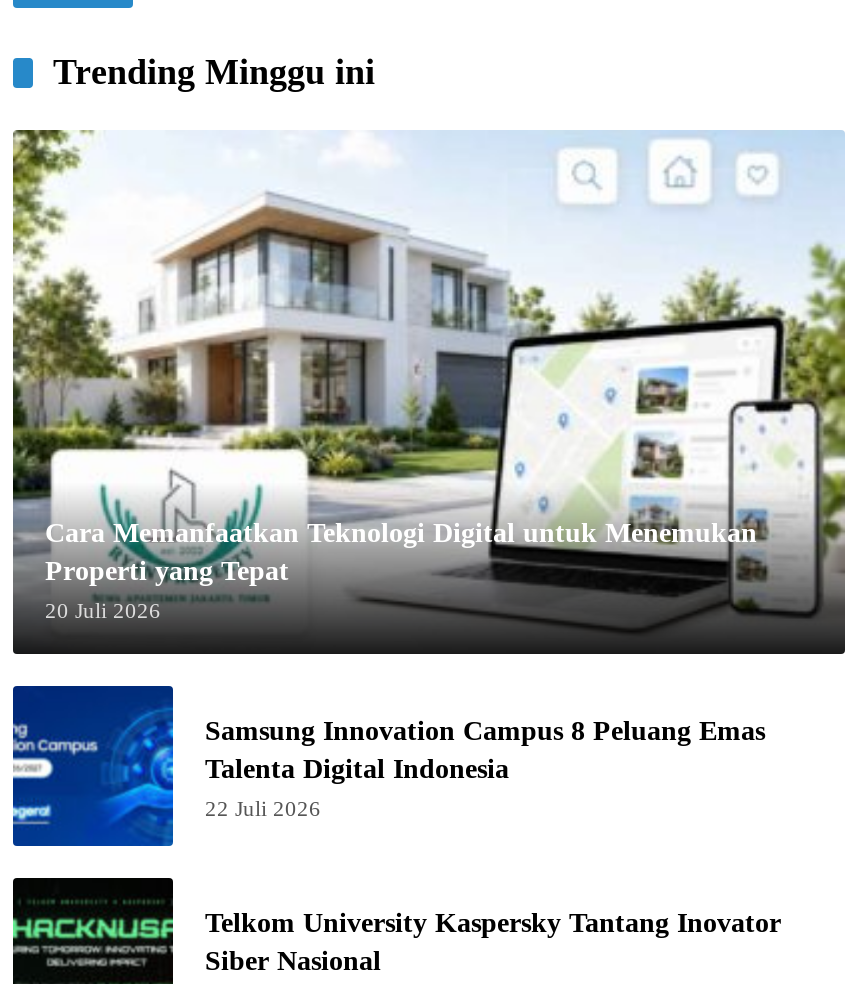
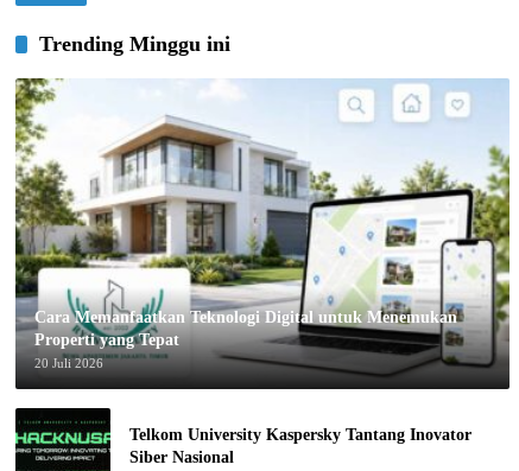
[11,684,765,848] [image] | Samsung Innovation Campus 8 Peluang Emas | Talenta Digital Indonesia | 22 Juli 2026 -> none

